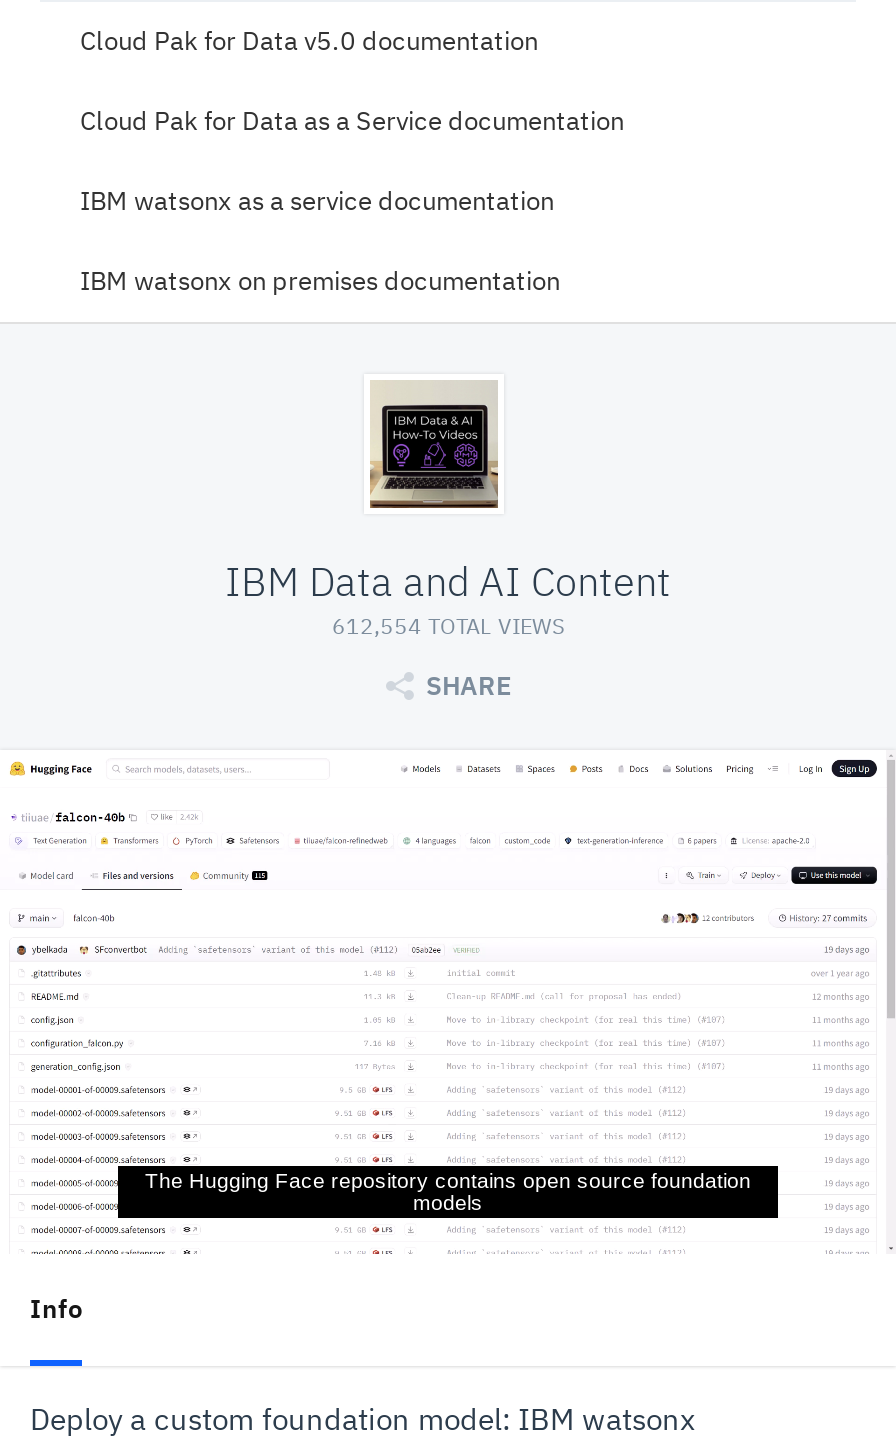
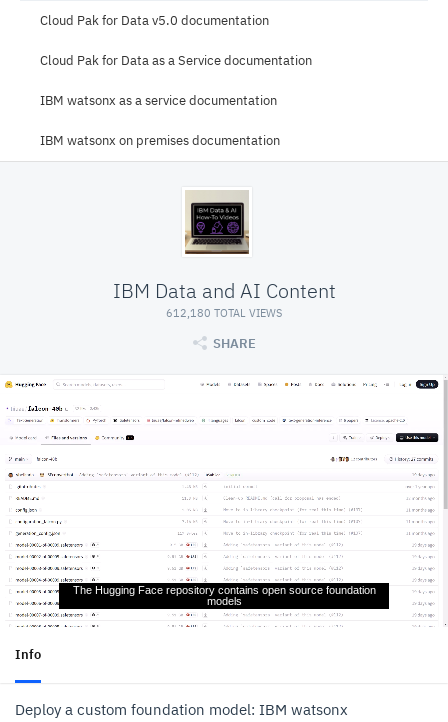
[332,612,564,640] 612,554 TOTAL VIEWS -> [166,306,282,320] 612,180 TOTAL VIEWS

